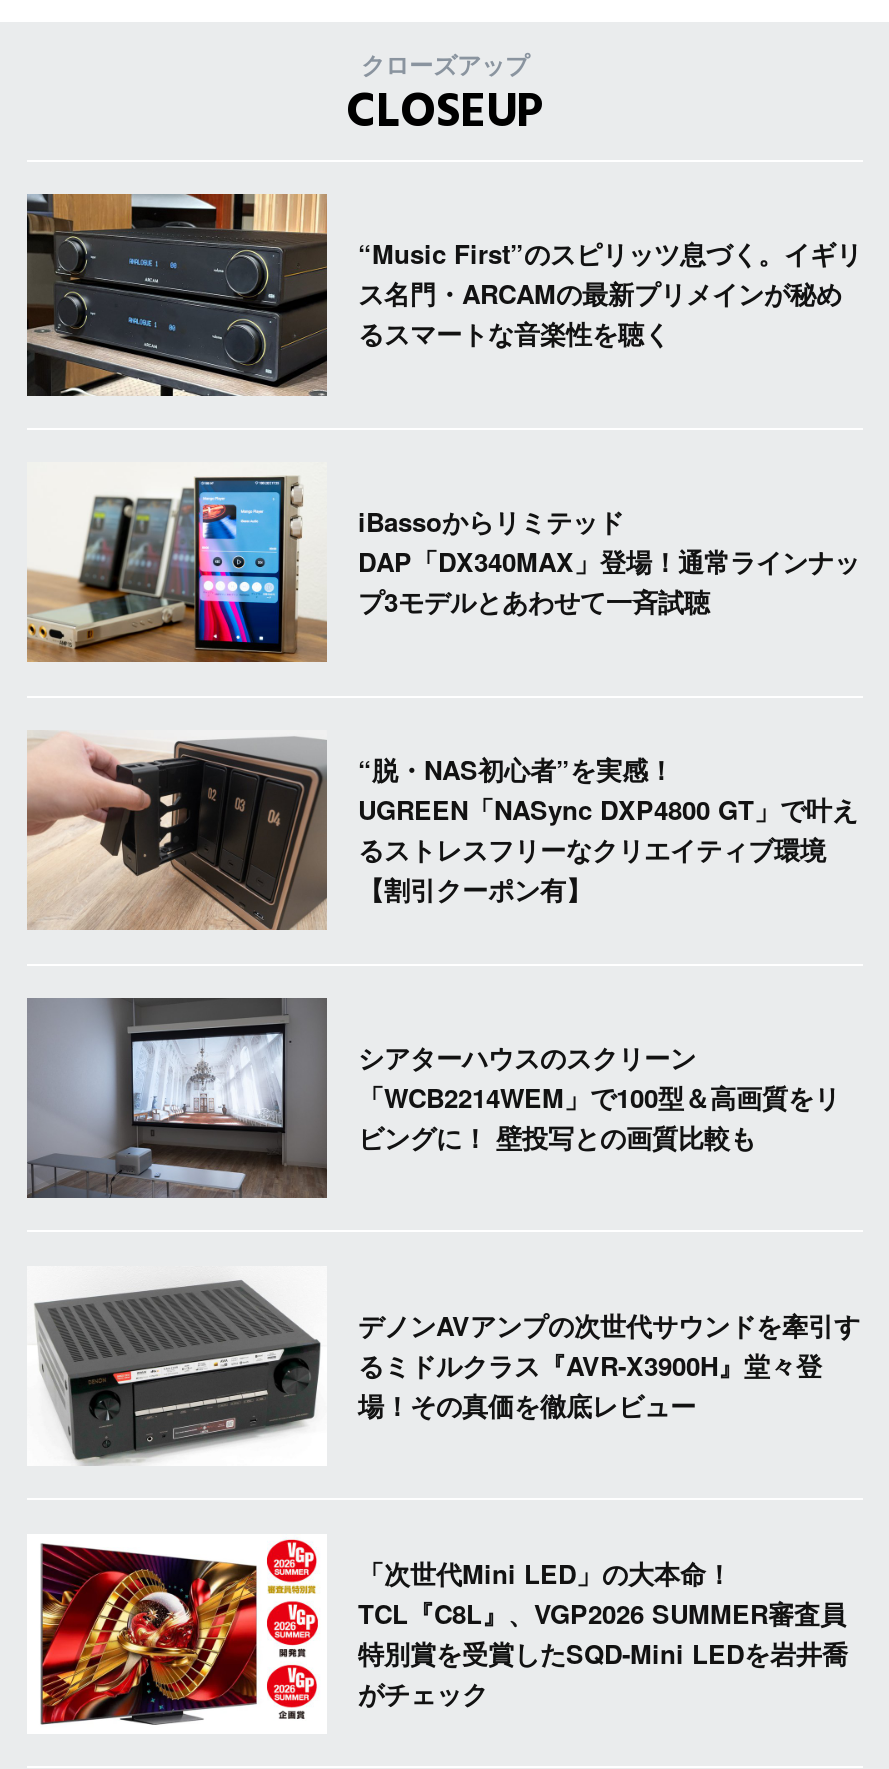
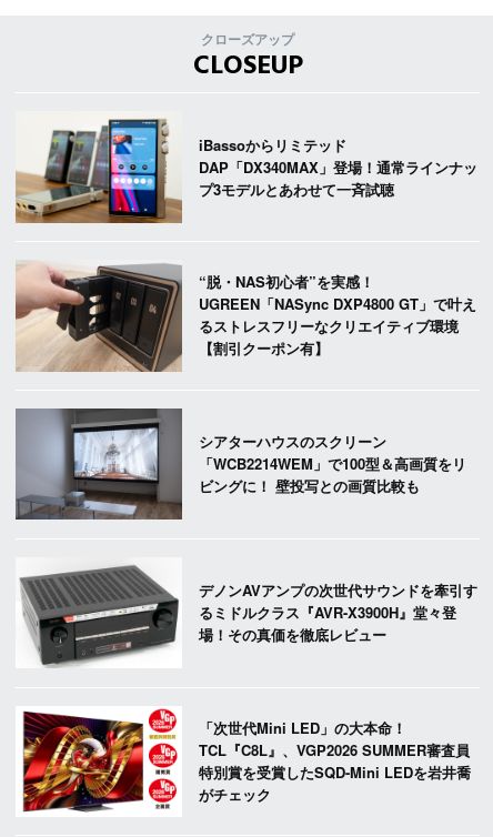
[25,192,862,398] [image] | “Music First”のスピリッツ息づく。イギリ | ス名門・ARCAMの最新プリメインが秘め | るスマートな音楽性を聴く -> none

